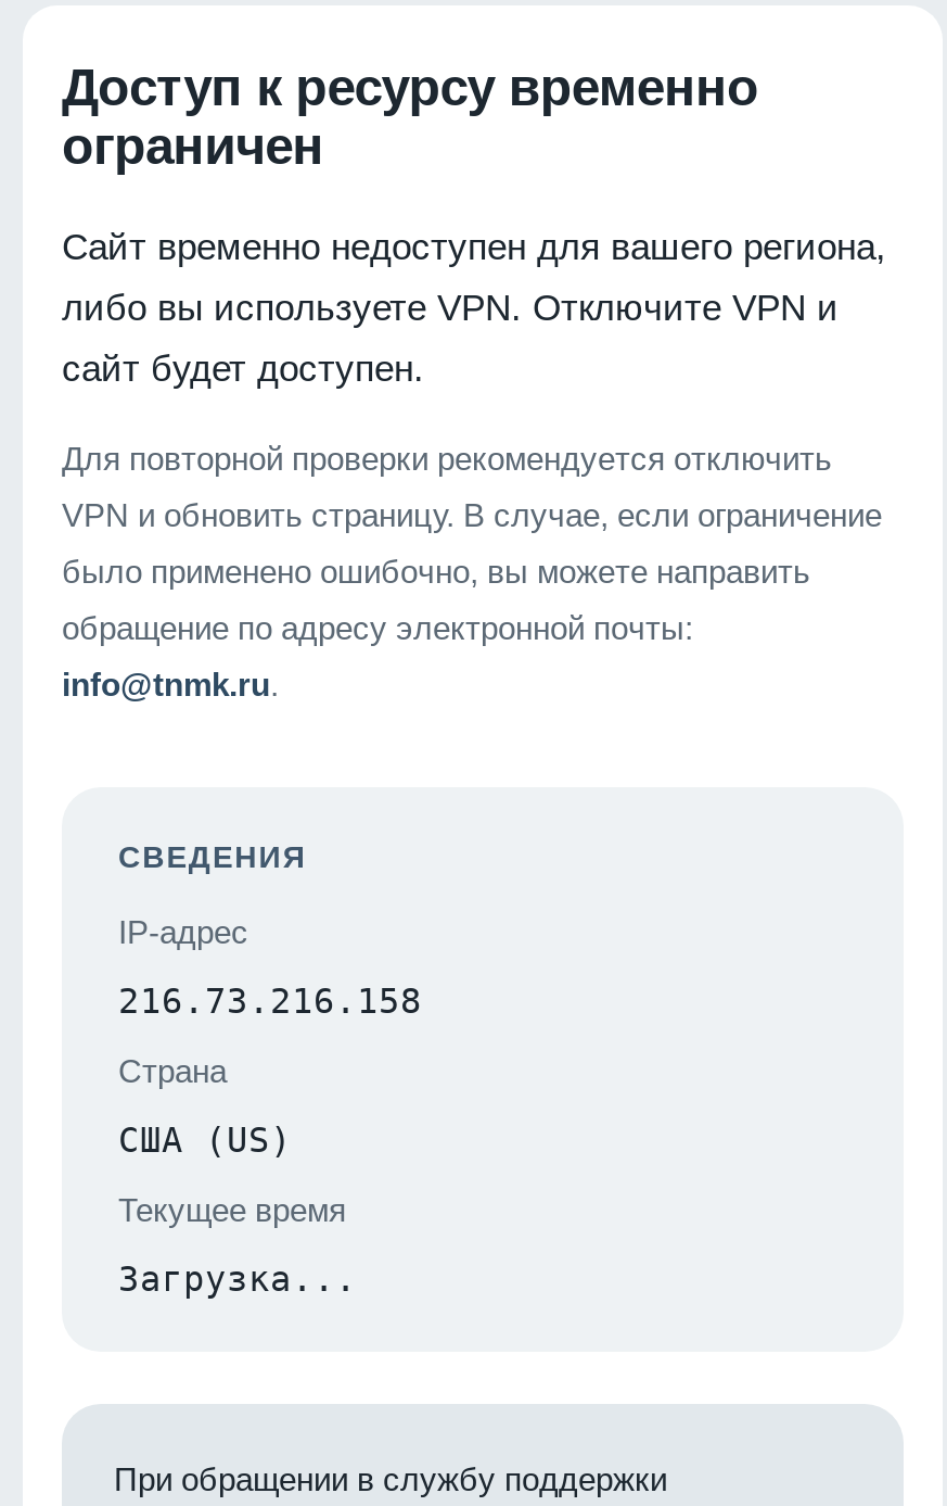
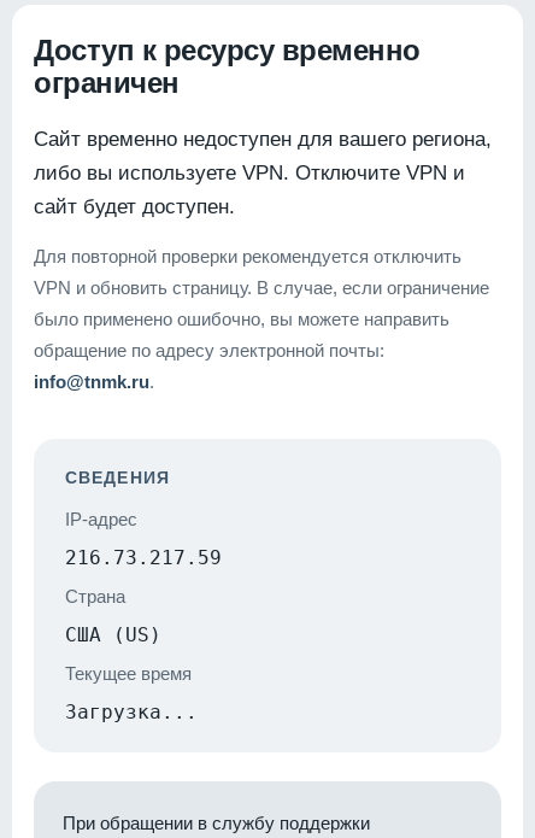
[118,979,422,1021] 216.73.216.158 -> [65,546,222,569] 216.73.217.59

